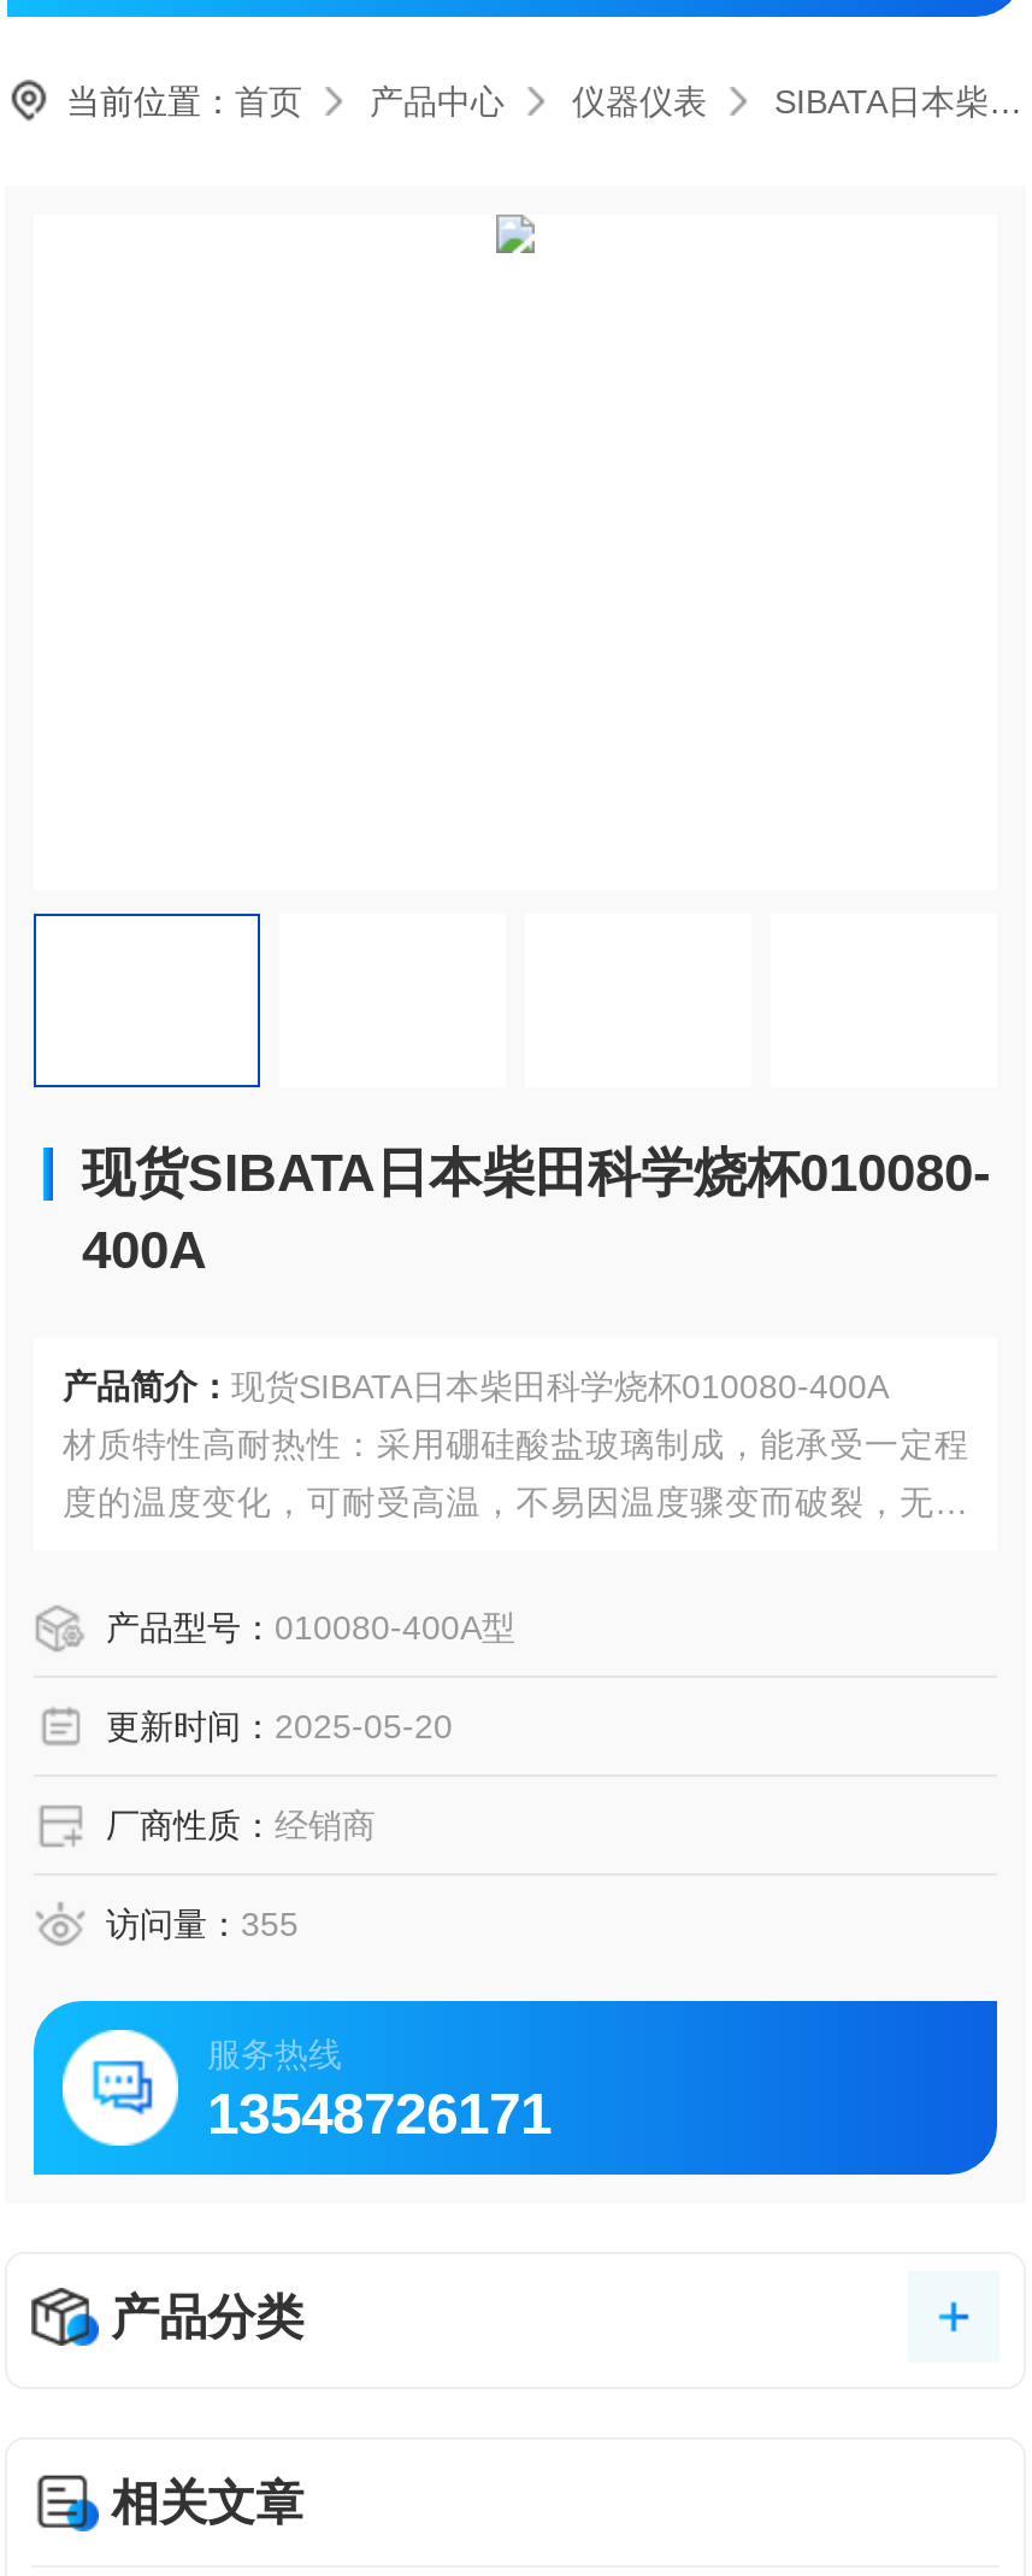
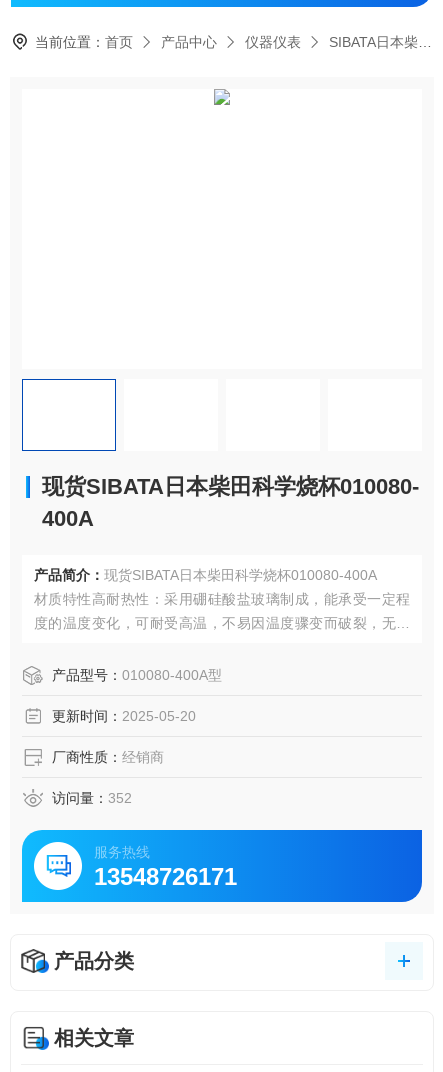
[106,1905,299,1943] 访问量：355 -> [52,790,132,806] 访问量：352

